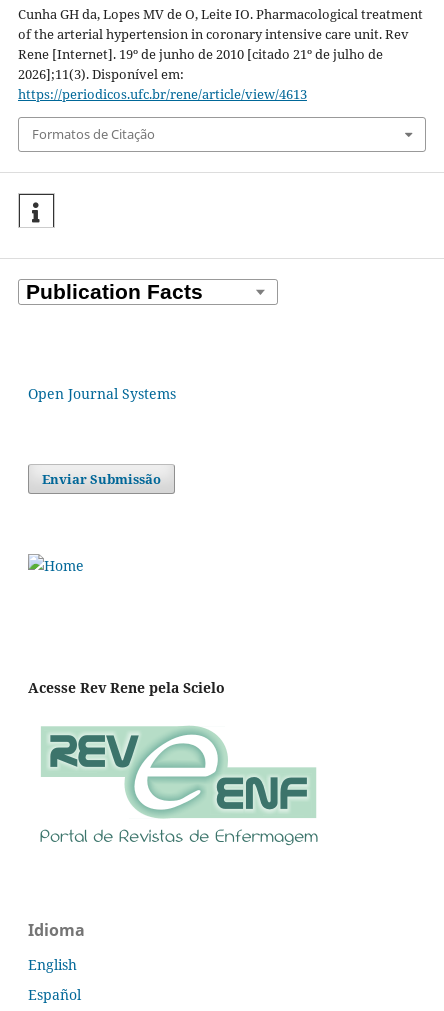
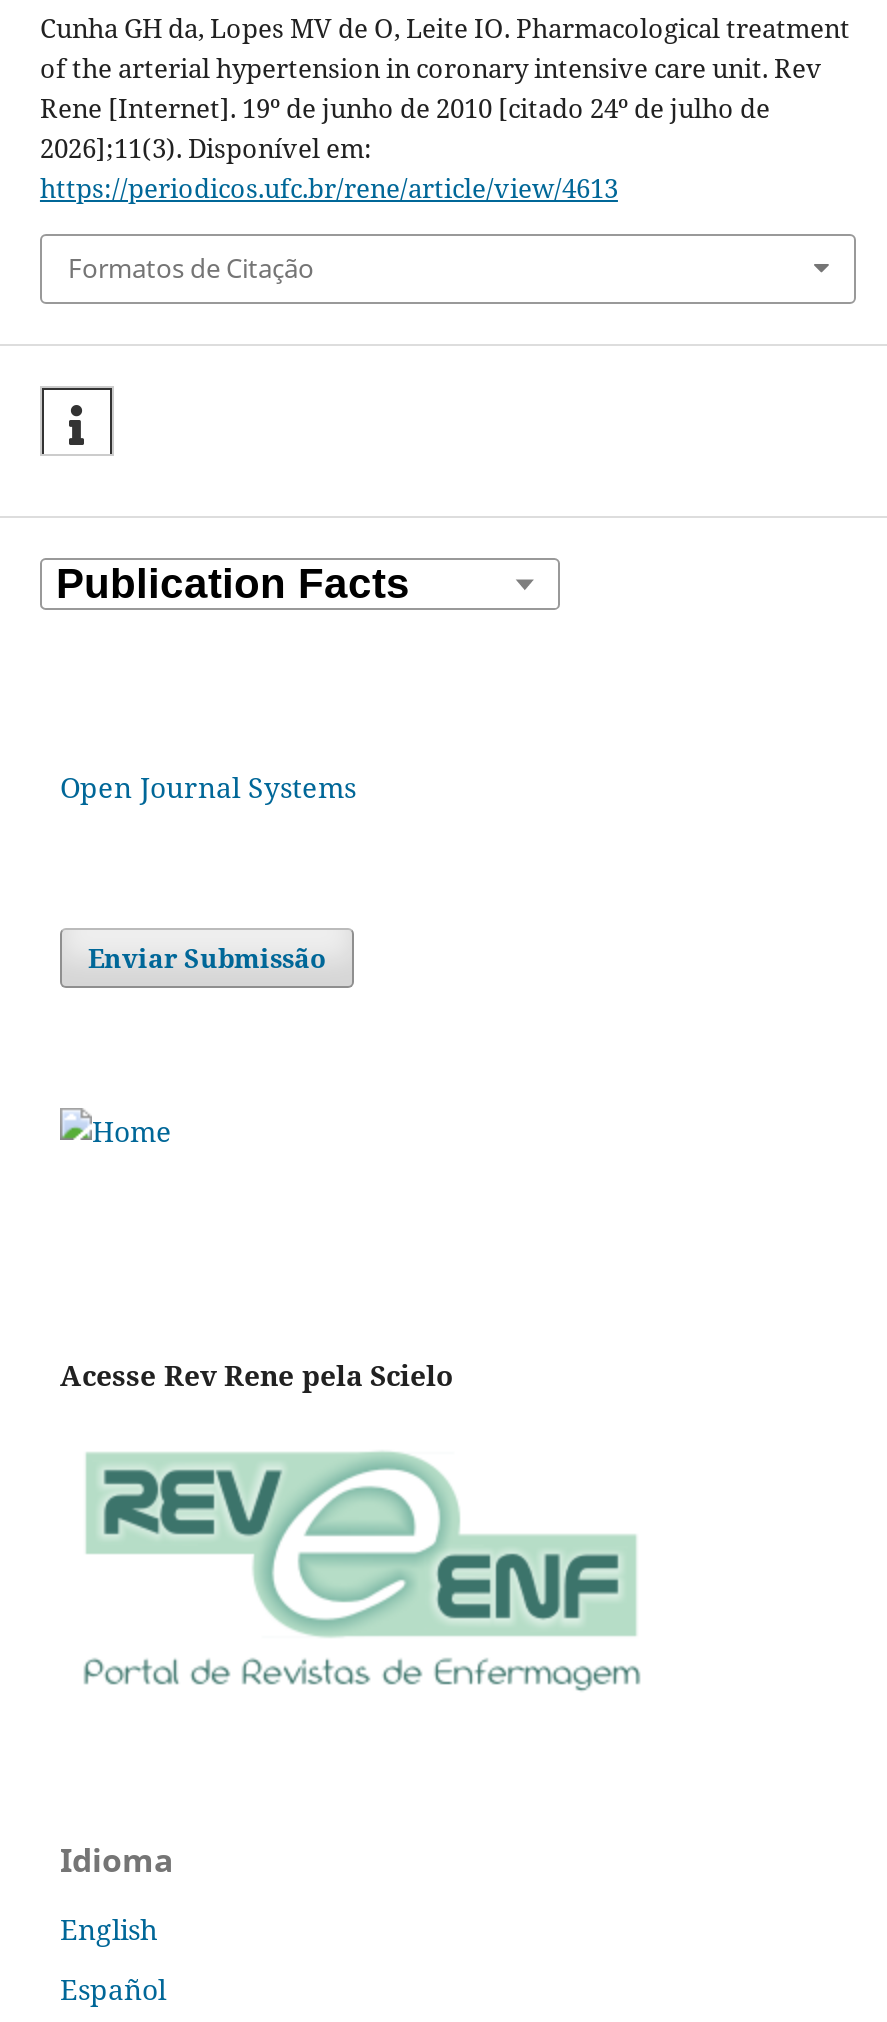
[18,45,383,63] Rene [Internet]. 19º de junho de 2010 [citado 21º de julho de -> [40,90,770,126] Rene [Internet]. 19º de junho de 2010 [citado 24º de julho de

